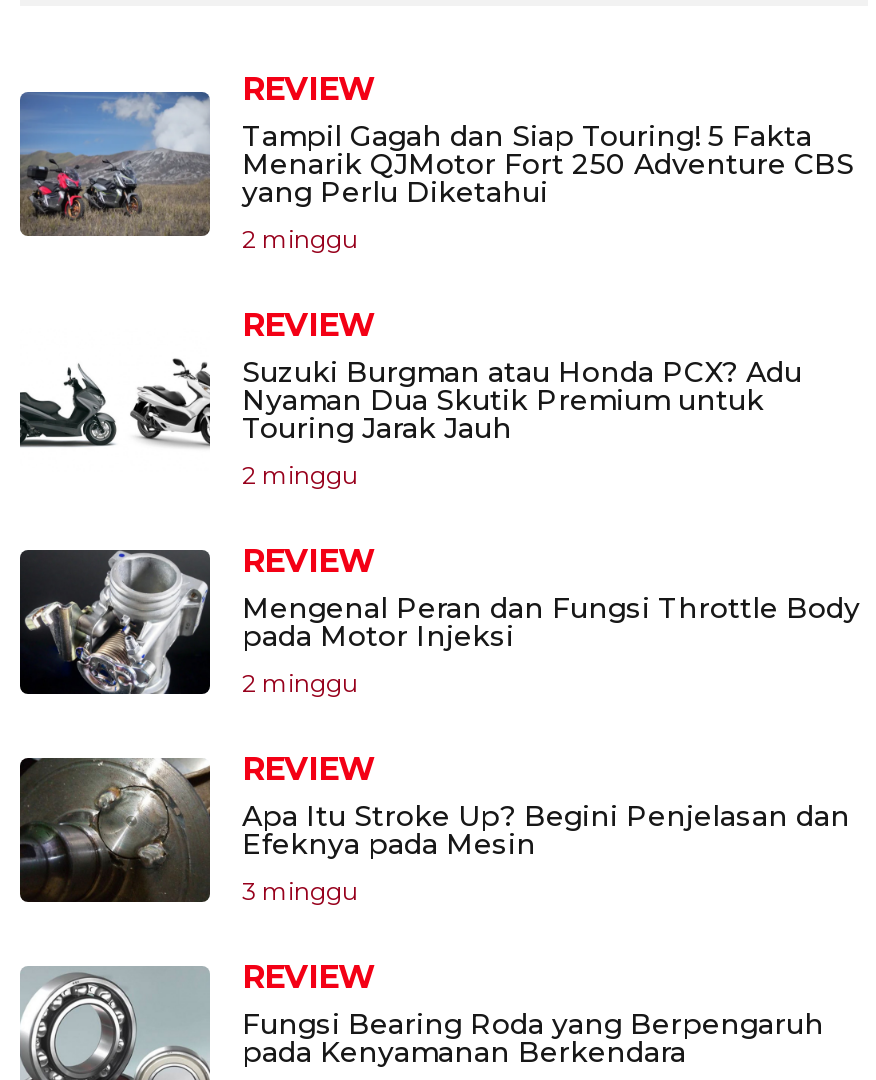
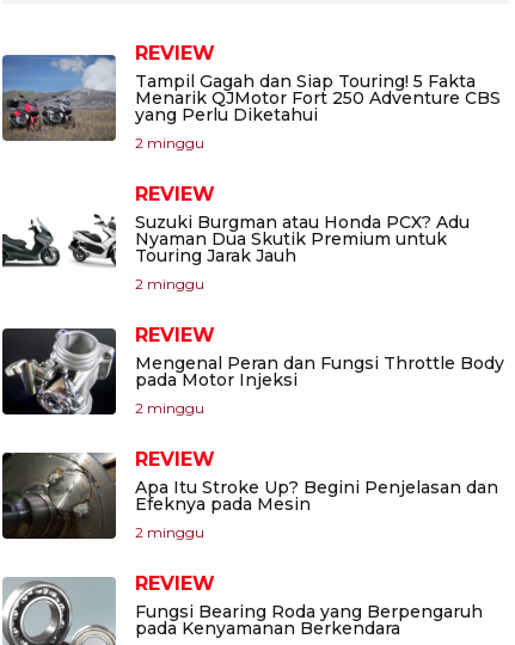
[242,875,358,905] 3 minggu -> [135,523,204,541] 2 minggu

